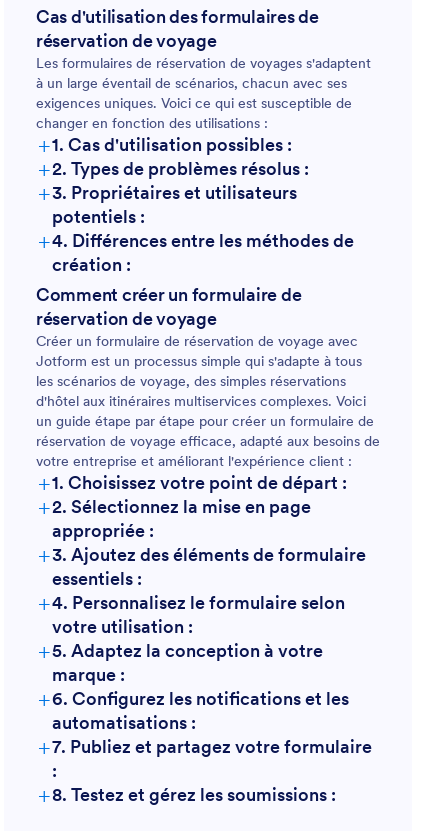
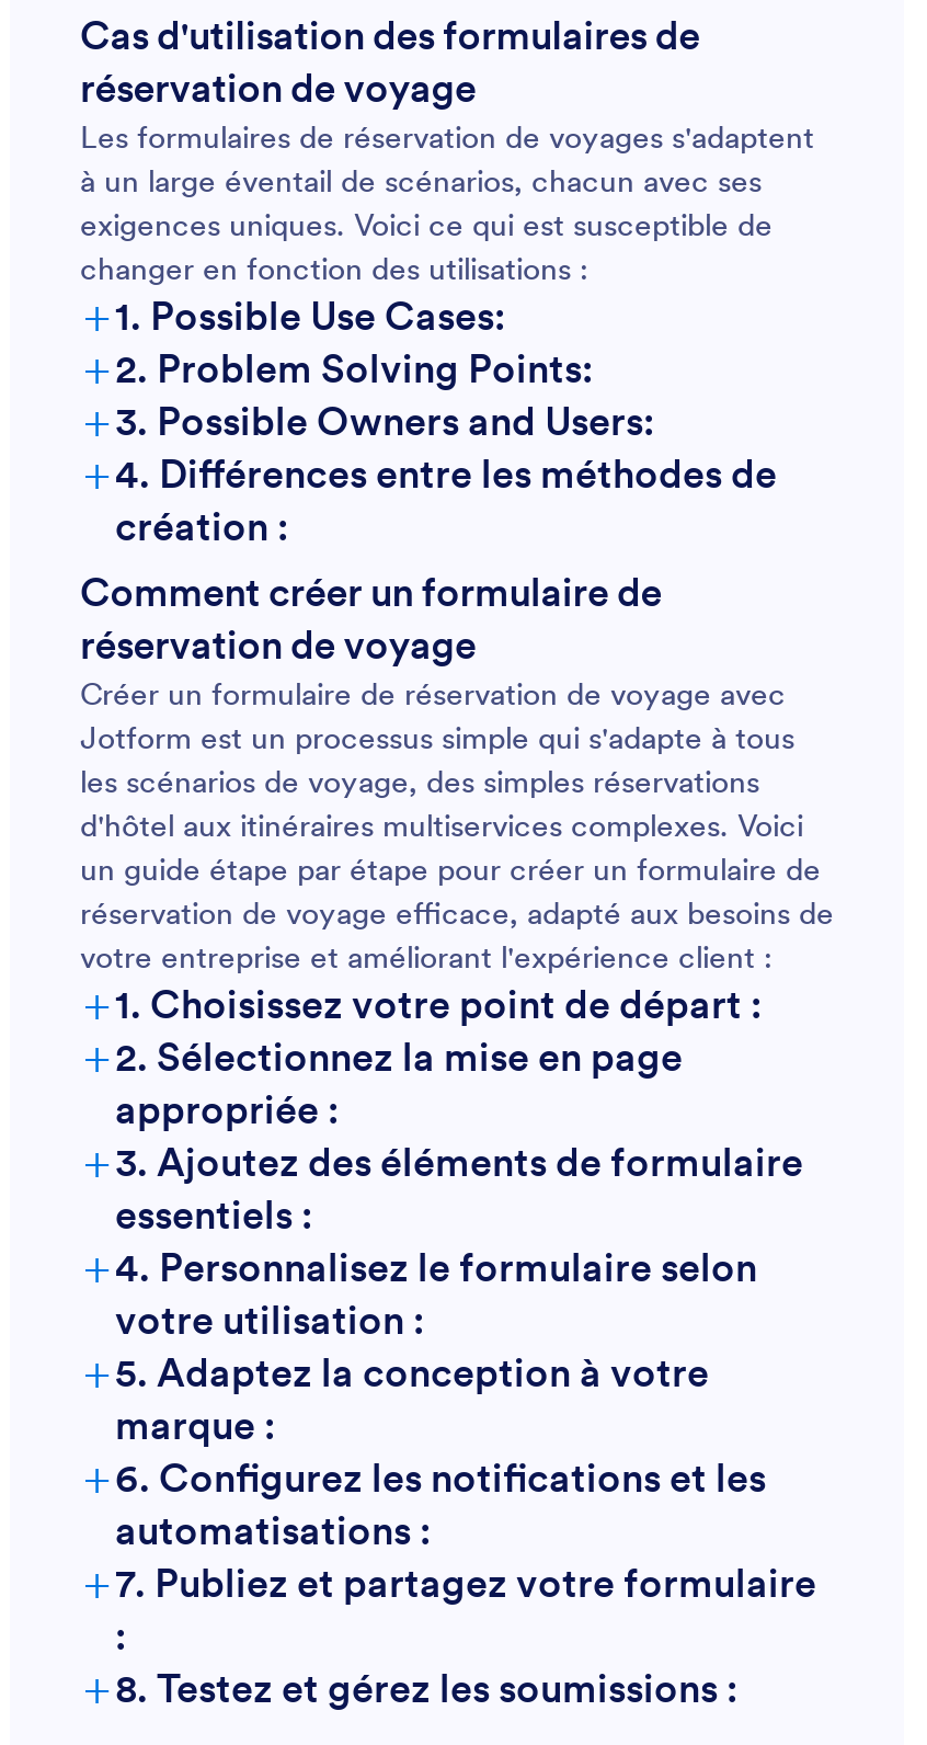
[37,129,309,228] + 1. Cas d'utilisation possibles : | + 2. Types de problèmes résolus : | + 3. Propriétaires et utilisateurs | potentiels : -> [83,282,654,455] + 1. Possible Use Cases: | + 2. Problem Solving Points: | + 3. Possible Owners and Users:

